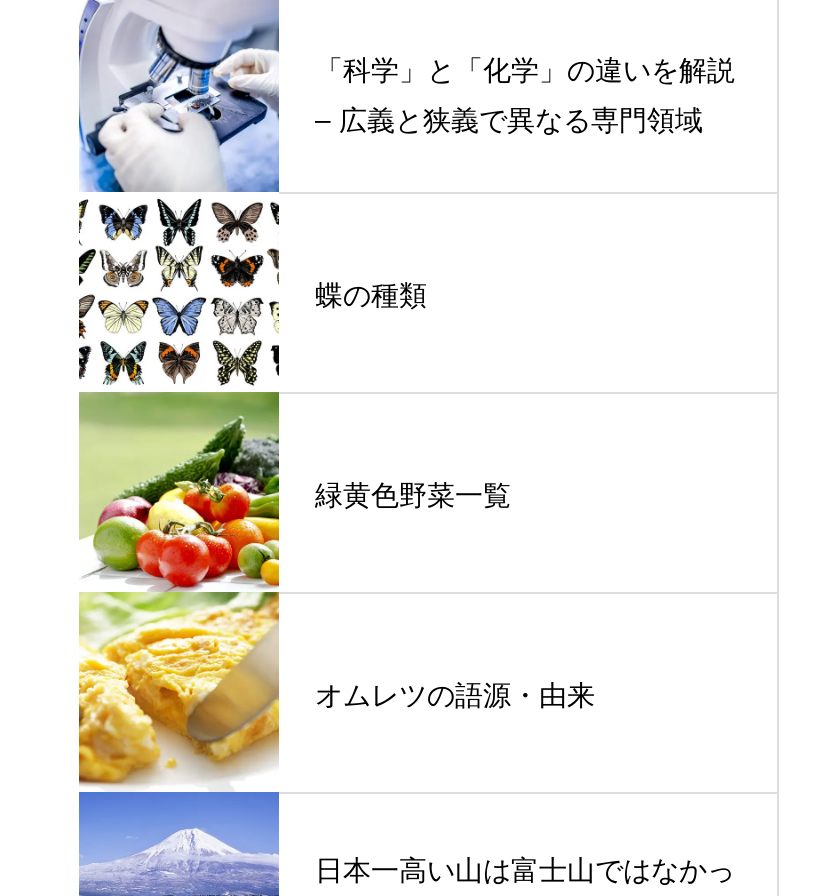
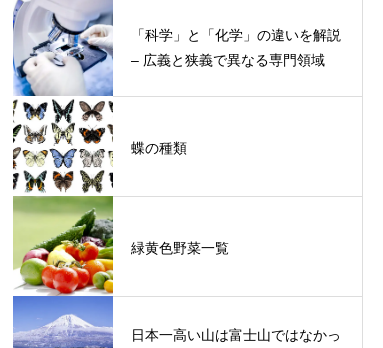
[77,590,595,792] [image] | オムレツの語源・由来 -> none

